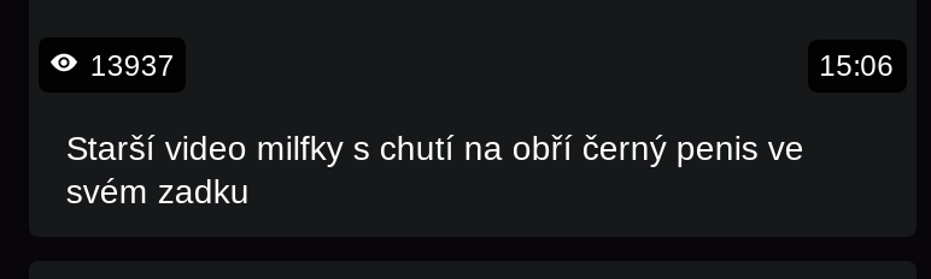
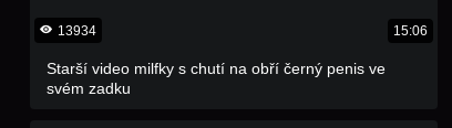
[90,49,175,83] 13937 -> [58,23,97,39] 13934

